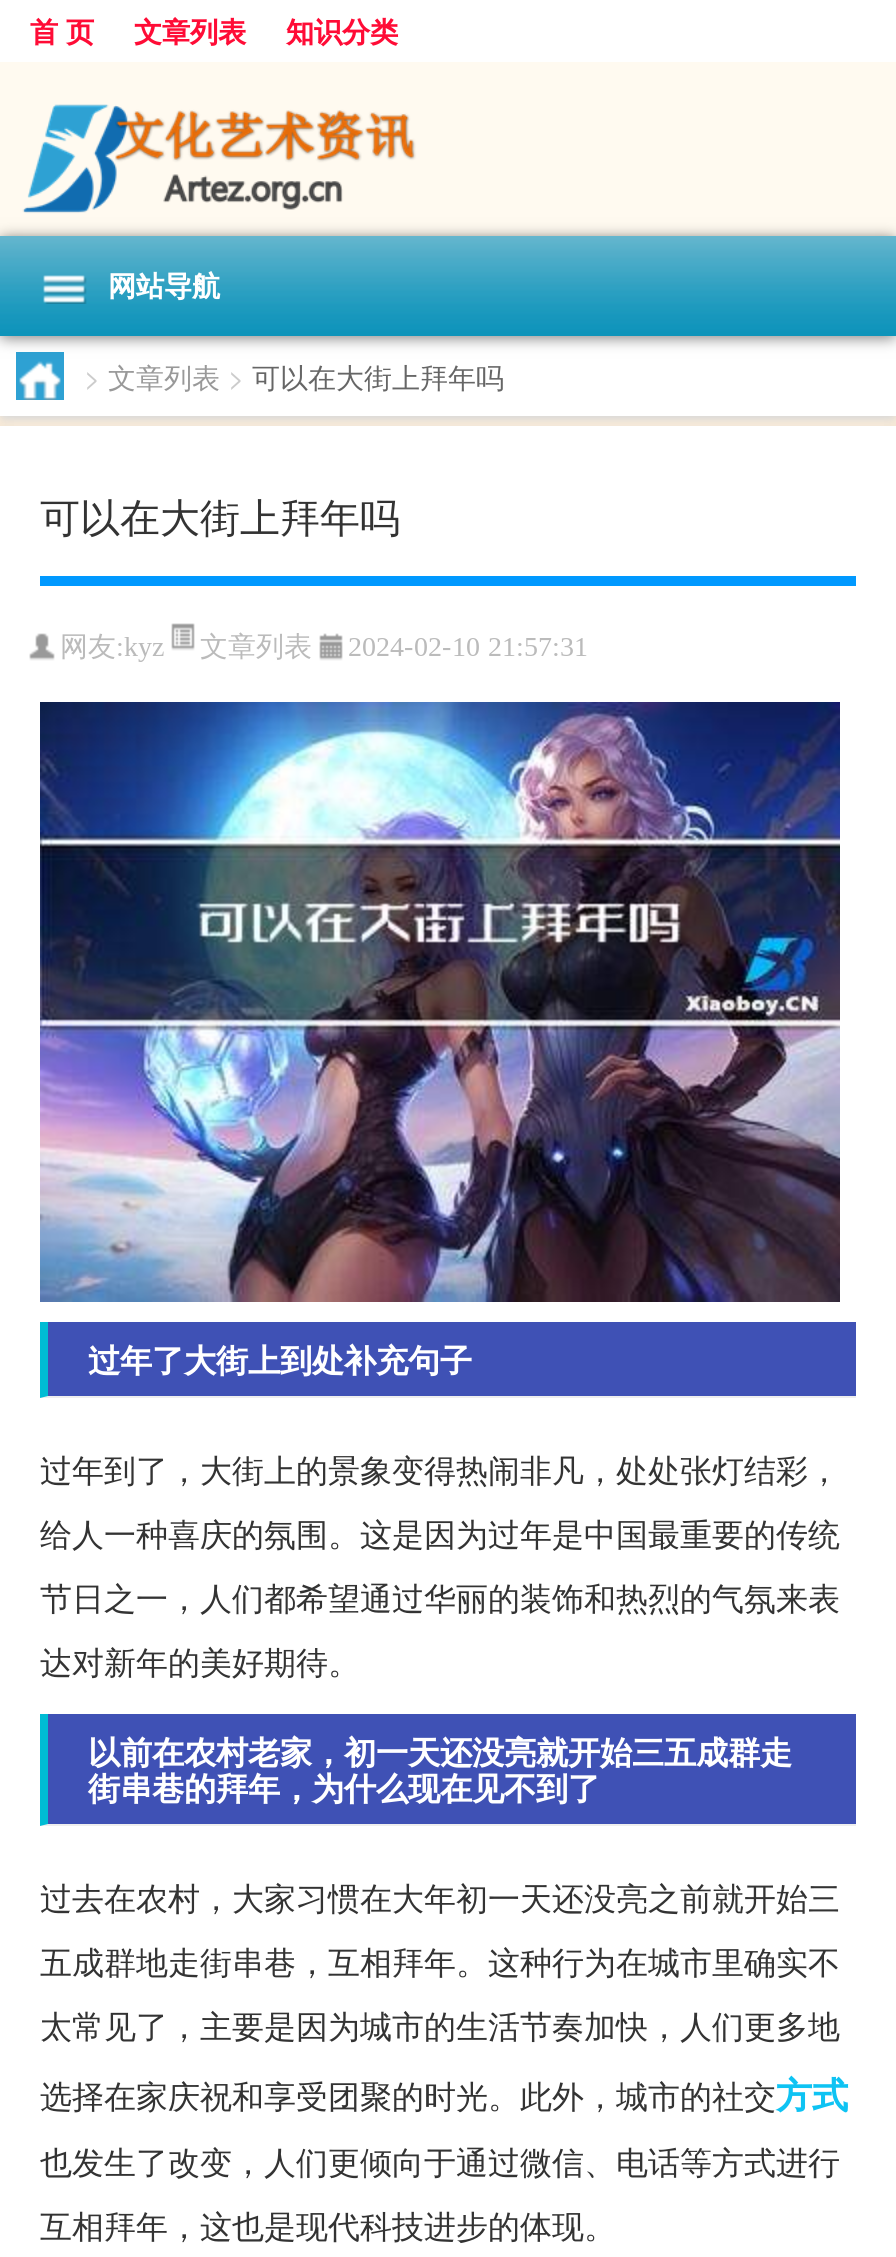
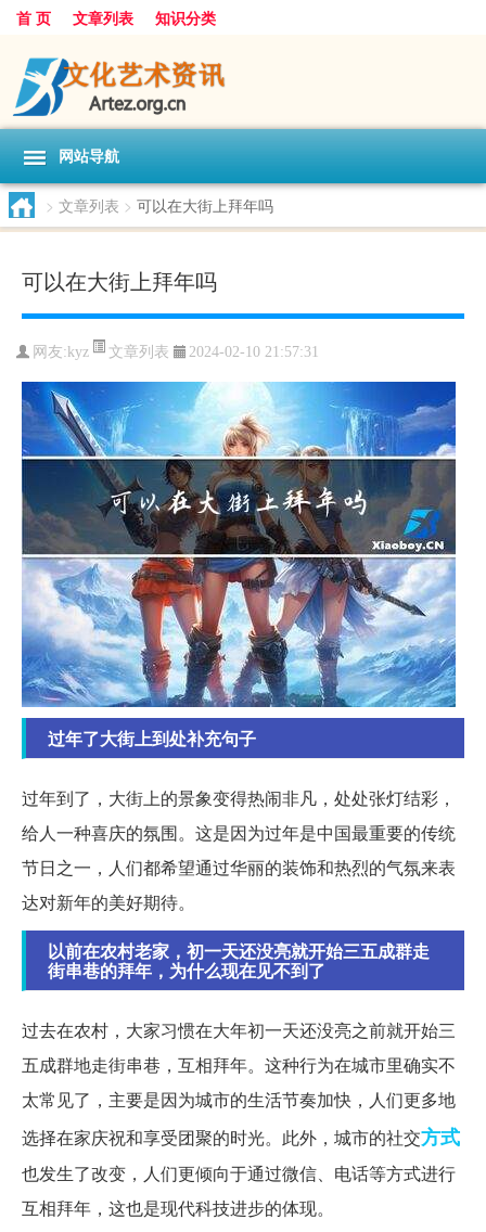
[38,700,842,1304] [image] -> [21,381,457,708] [image]

